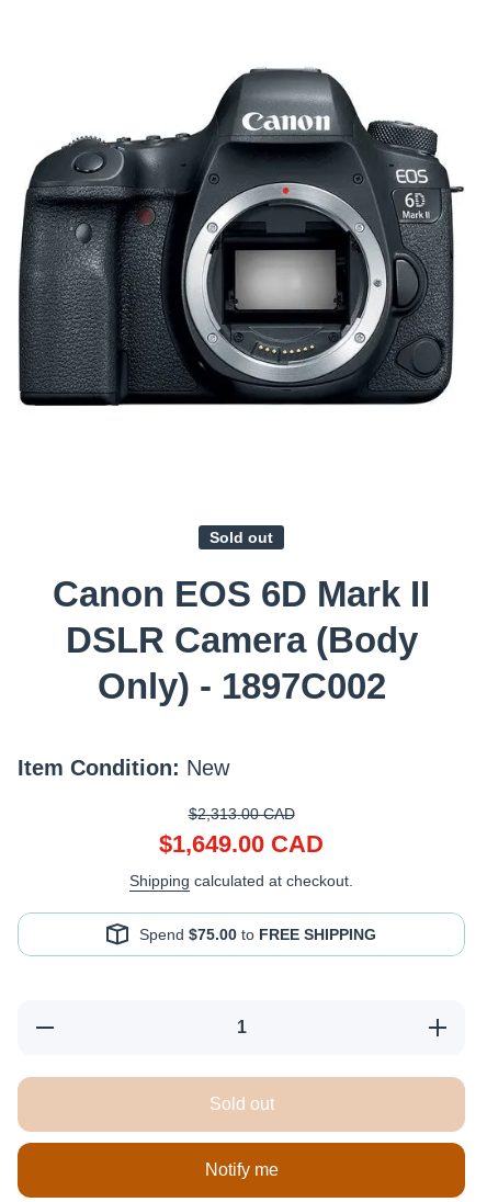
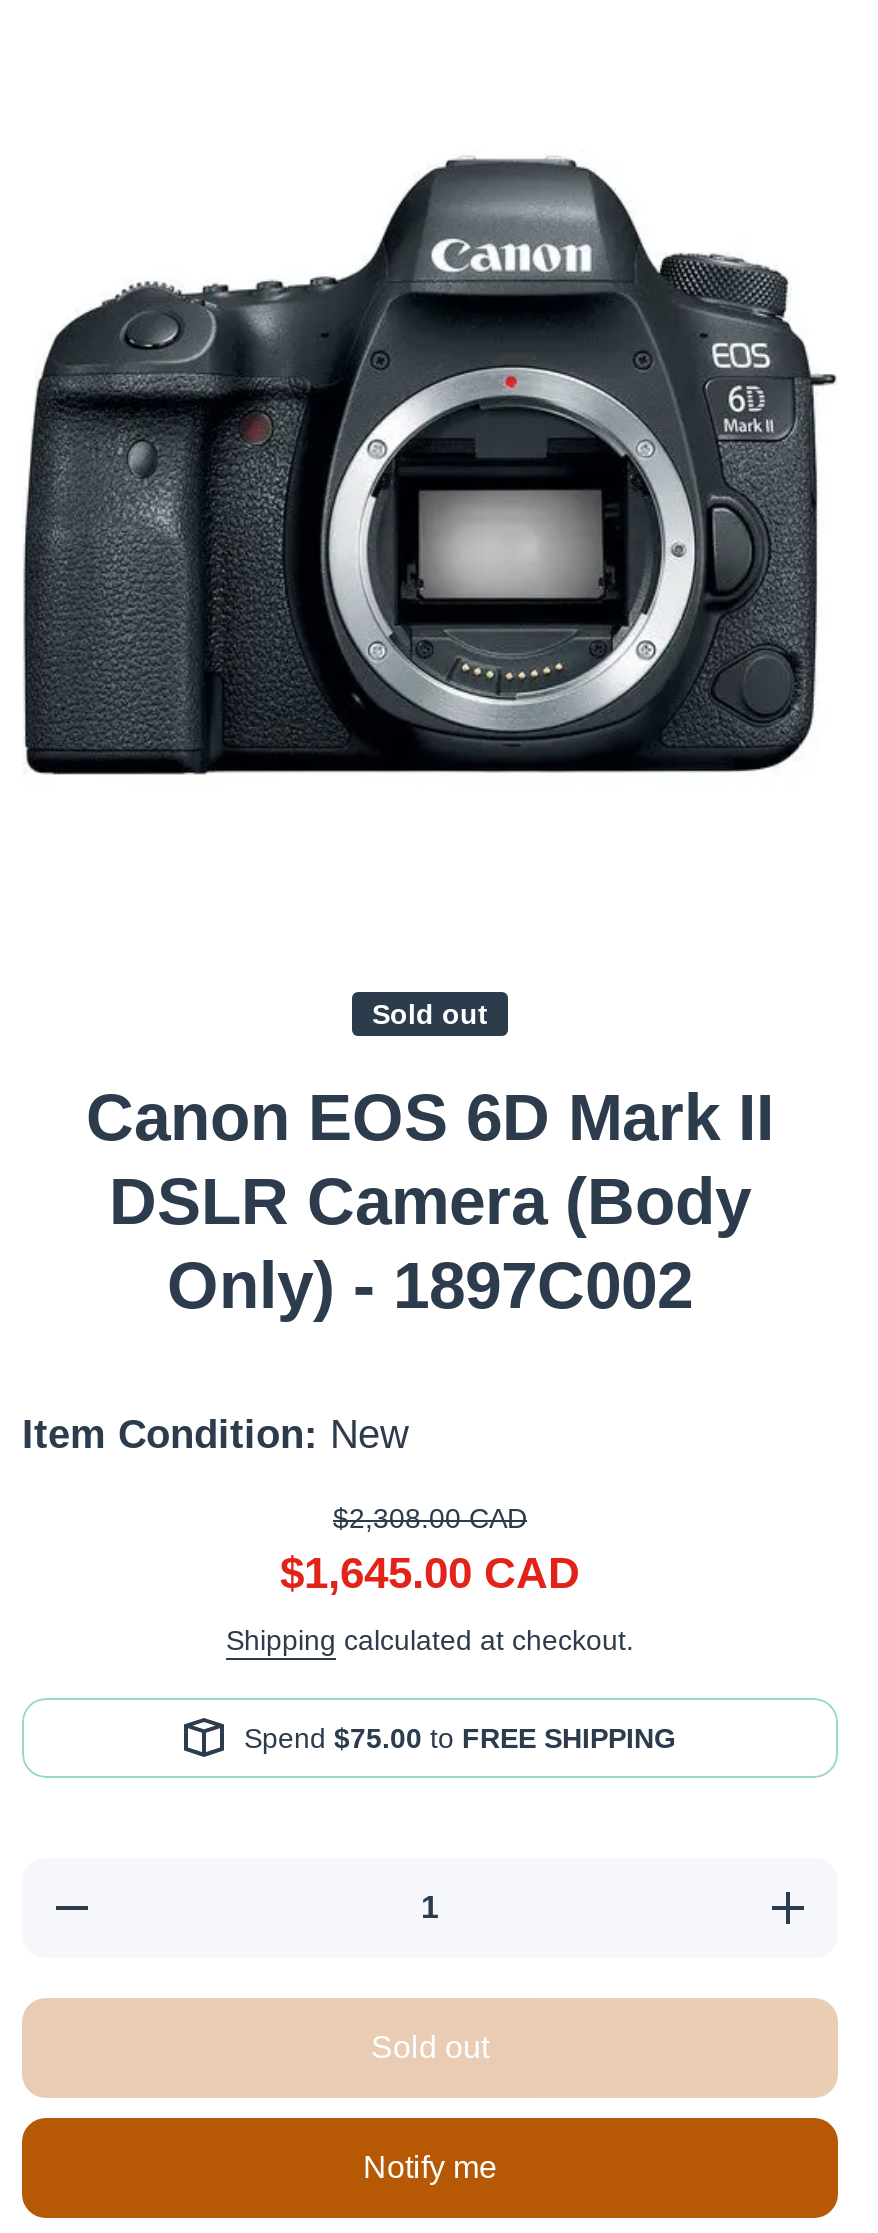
[188,805,295,823] $2,313.00 CAD -> [333,1502,527,1534] $2,308.00 CAD
[159,830,324,858] $1,649.00 CAD -> [280,1548,580,1598] $1,645.00 CAD

